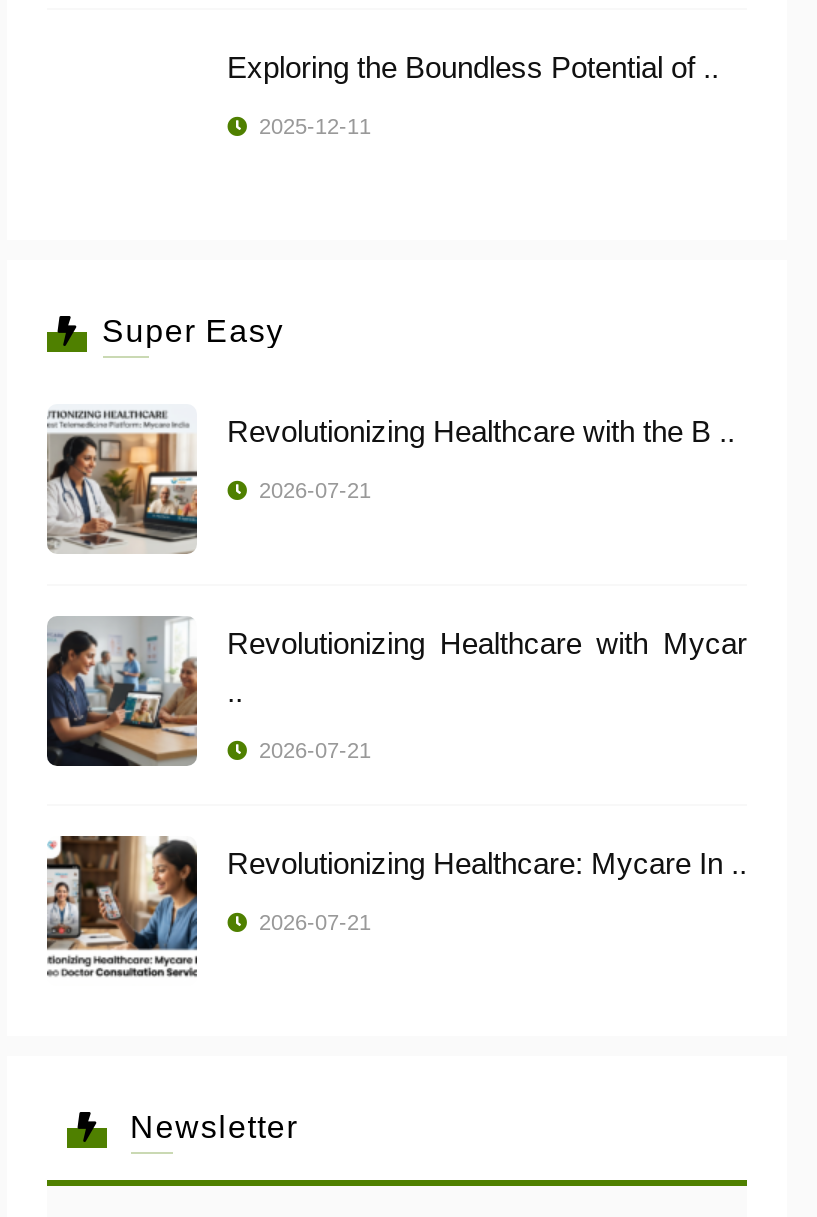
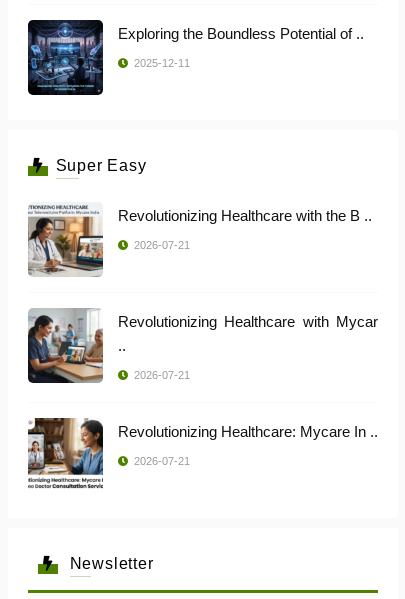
none -> [27,19,104,96] [image]

